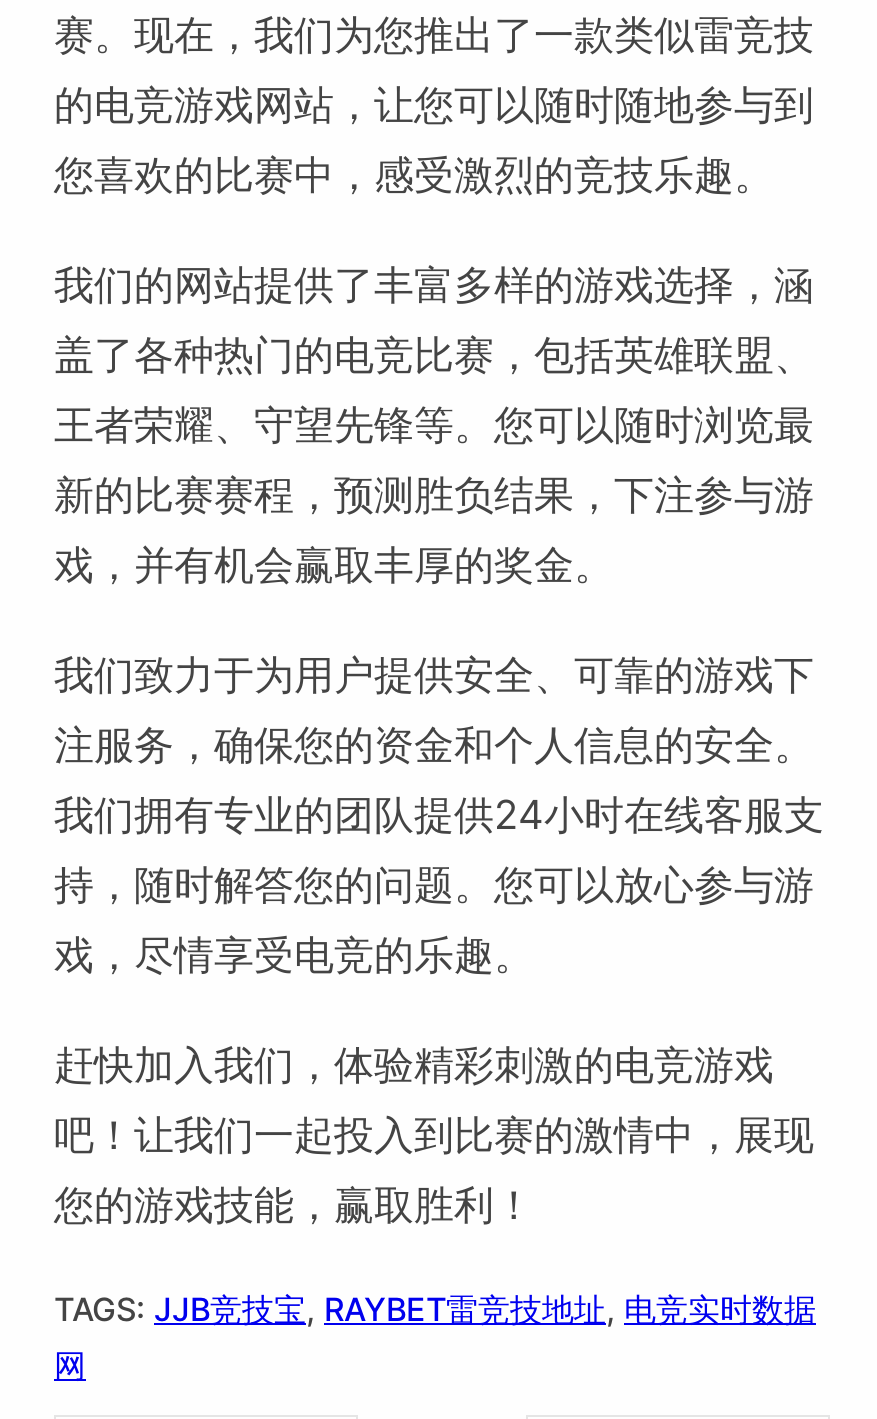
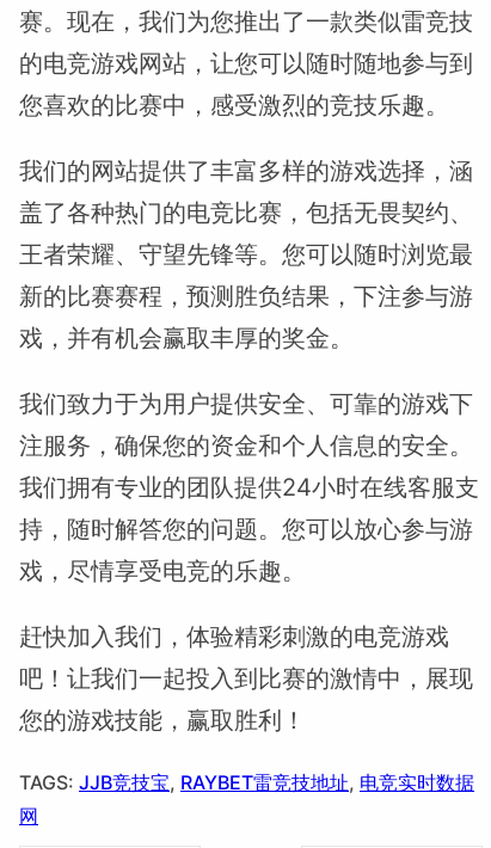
[54,332,814,380] 盖了各种热门的电竞比赛，包括英雄联盟、 -> [19,199,473,228] 盖了各种热门的电竞比赛，包括无畏契约、

